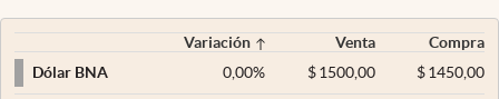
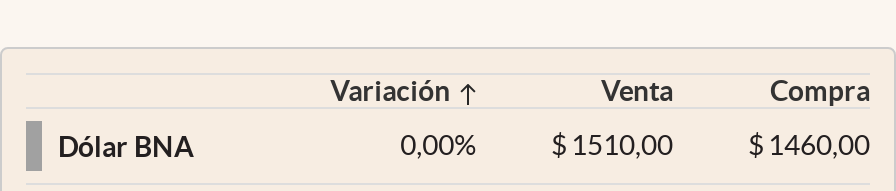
[307,63,375,81] $ 1500,00 -> [551,129,673,161] $ 1510,00
[417,63,485,81] $ 1450,00 -> [748,129,870,161] $ 1460,00

